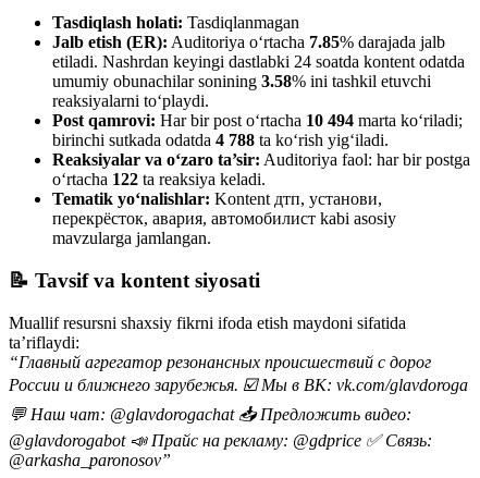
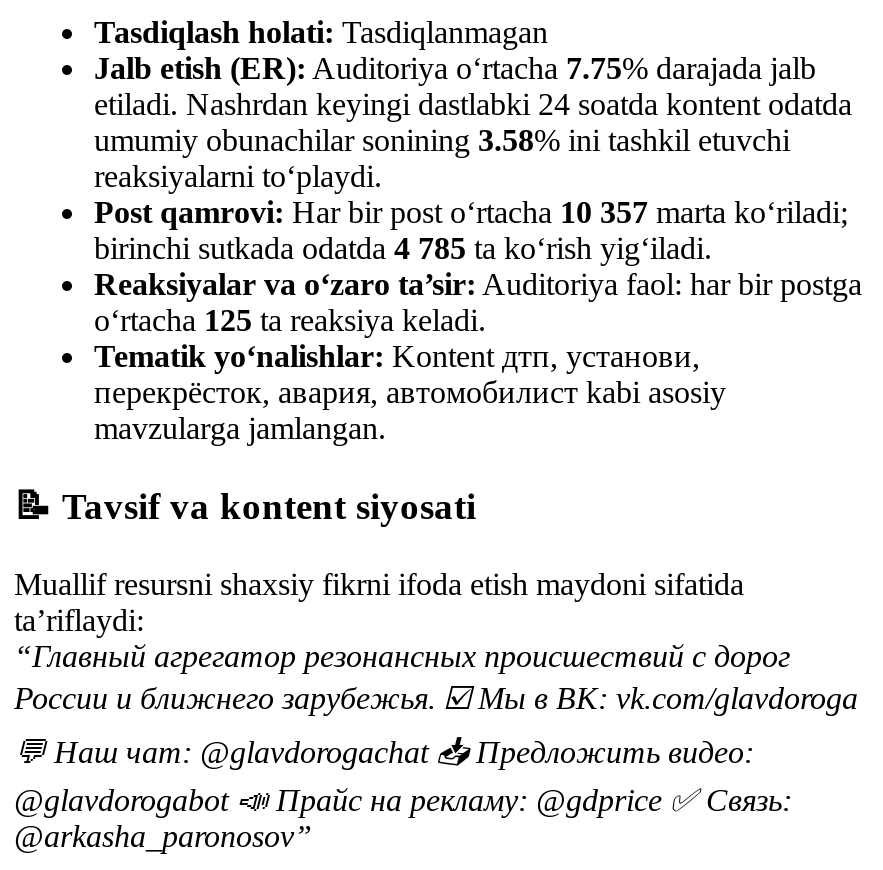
[52,33,445,51] Jalb etish (ER): Auditoriya o‘rtacha 7.85% darajada jalb -> [94,51,816,85] Jalb etish (ER): Auditoriya o‘rtacha 7.75% darajada jalb
[52,111,463,130] Post qamrovi: Har bir post o‘rtacha 10 494 marta ko‘riladi; -> [94,195,848,229] Post qamrovi: Har bir post o‘rtacha 10 357 marta ko‘riladi;
[52,131,389,149] birinchi sutkada odatda 4 788 ta ko‘rish yig‘iladi. -> [94,231,712,265] birinchi sutkada odatda 4 785 ta ko‘rish yig‘iladi.
[52,170,266,188] o‘rtacha 122 ta reaksiya keladi. -> [94,303,486,337] o‘rtacha 125 ta reaksiya keladi.

